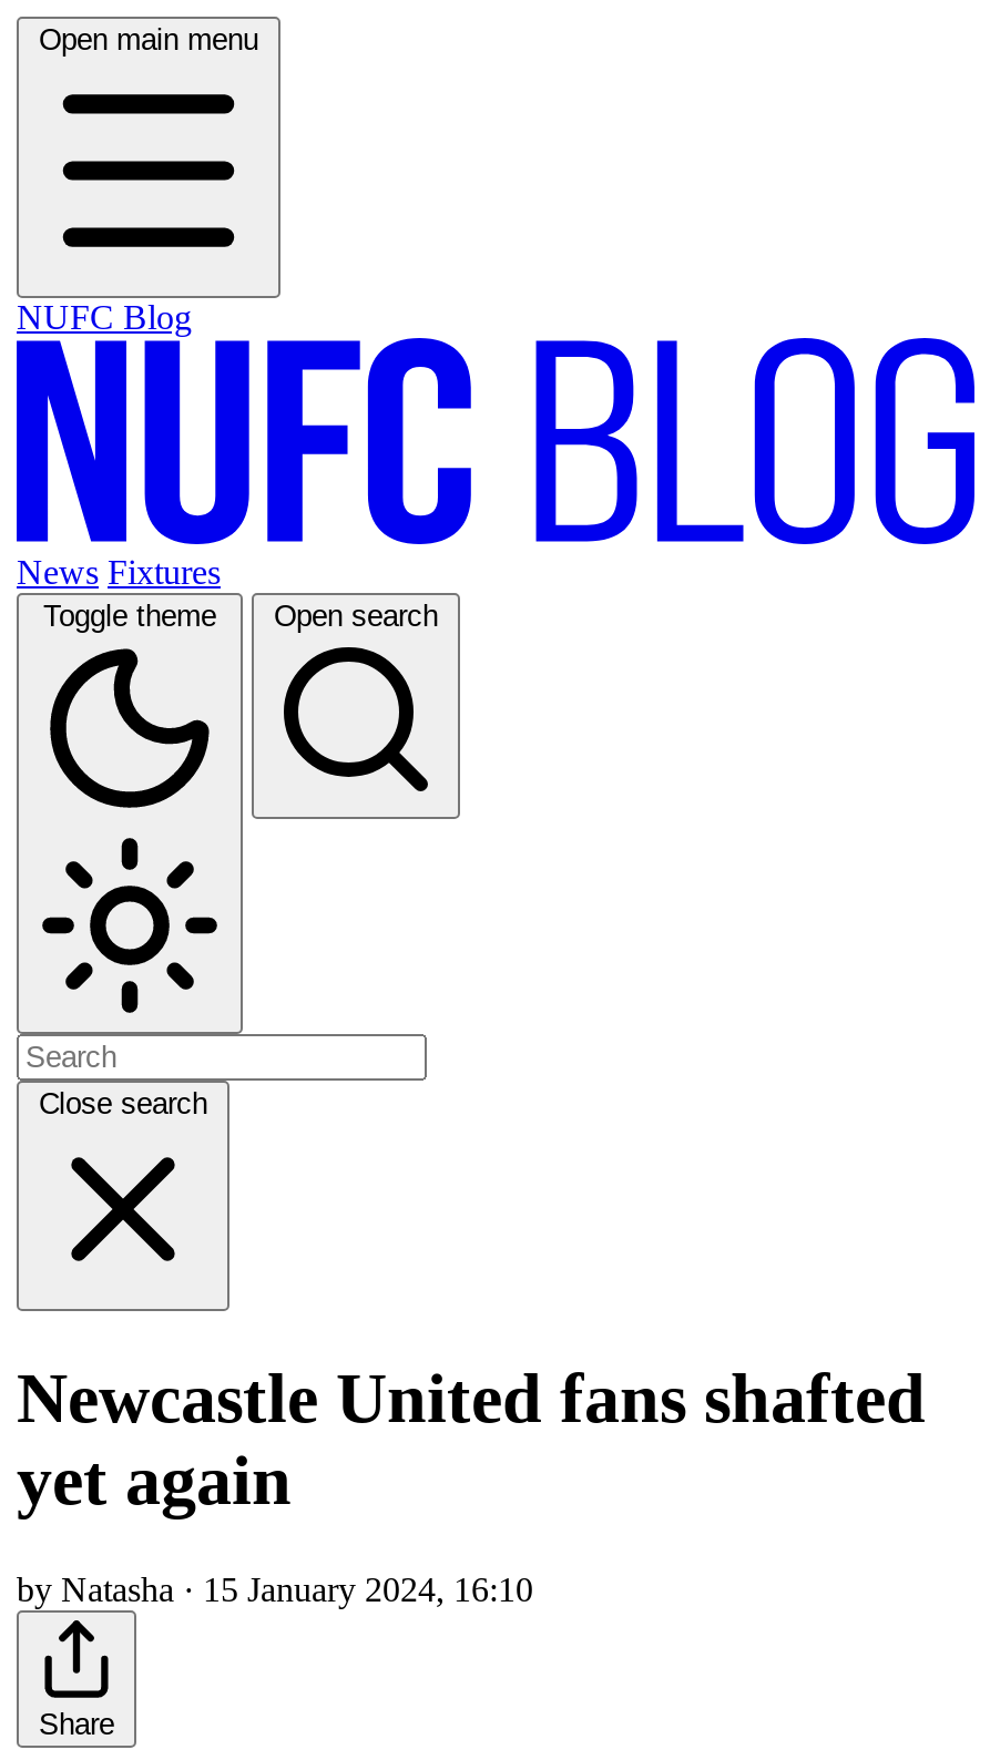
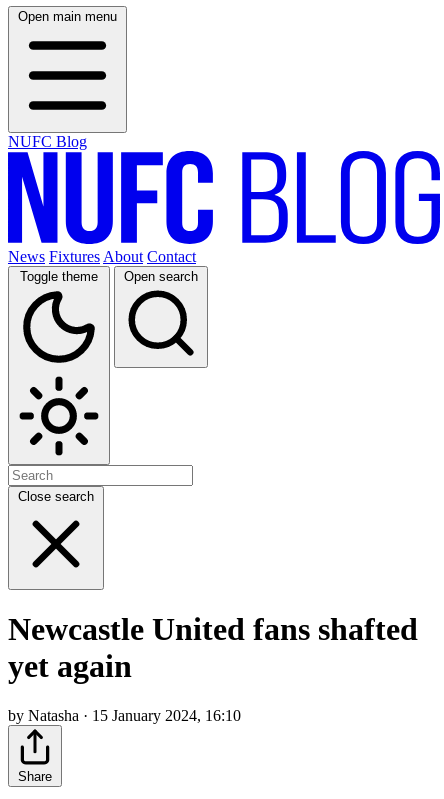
[17,553,221,591] News Fixtures -> [8,248,196,265] News Fixtures About Contact

